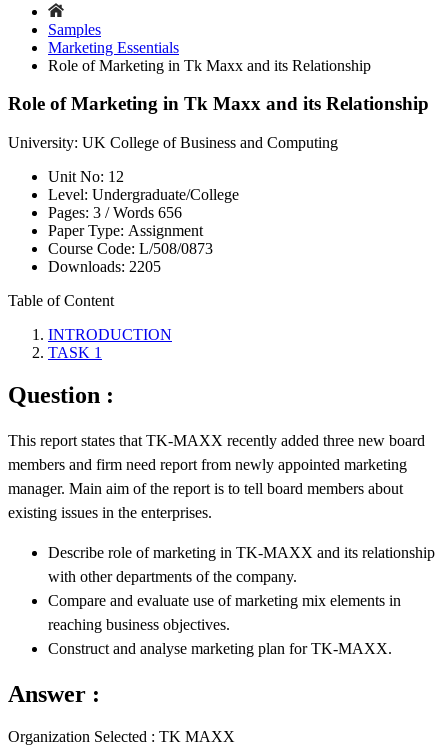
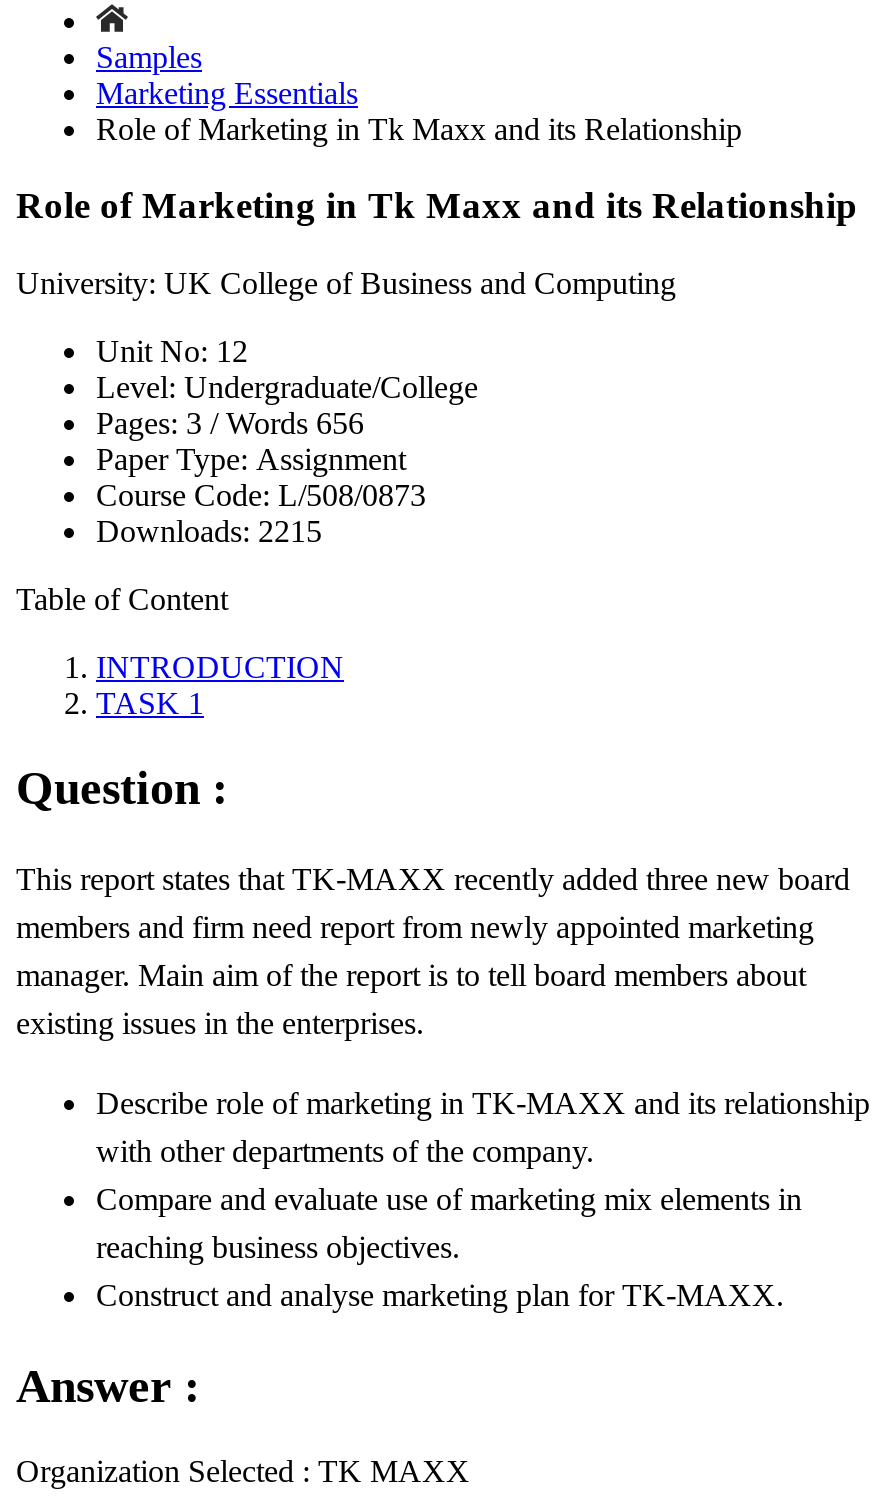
[48,258,161,275] Downloads: 2205 -> [96,514,322,548] Downloads: 2215

